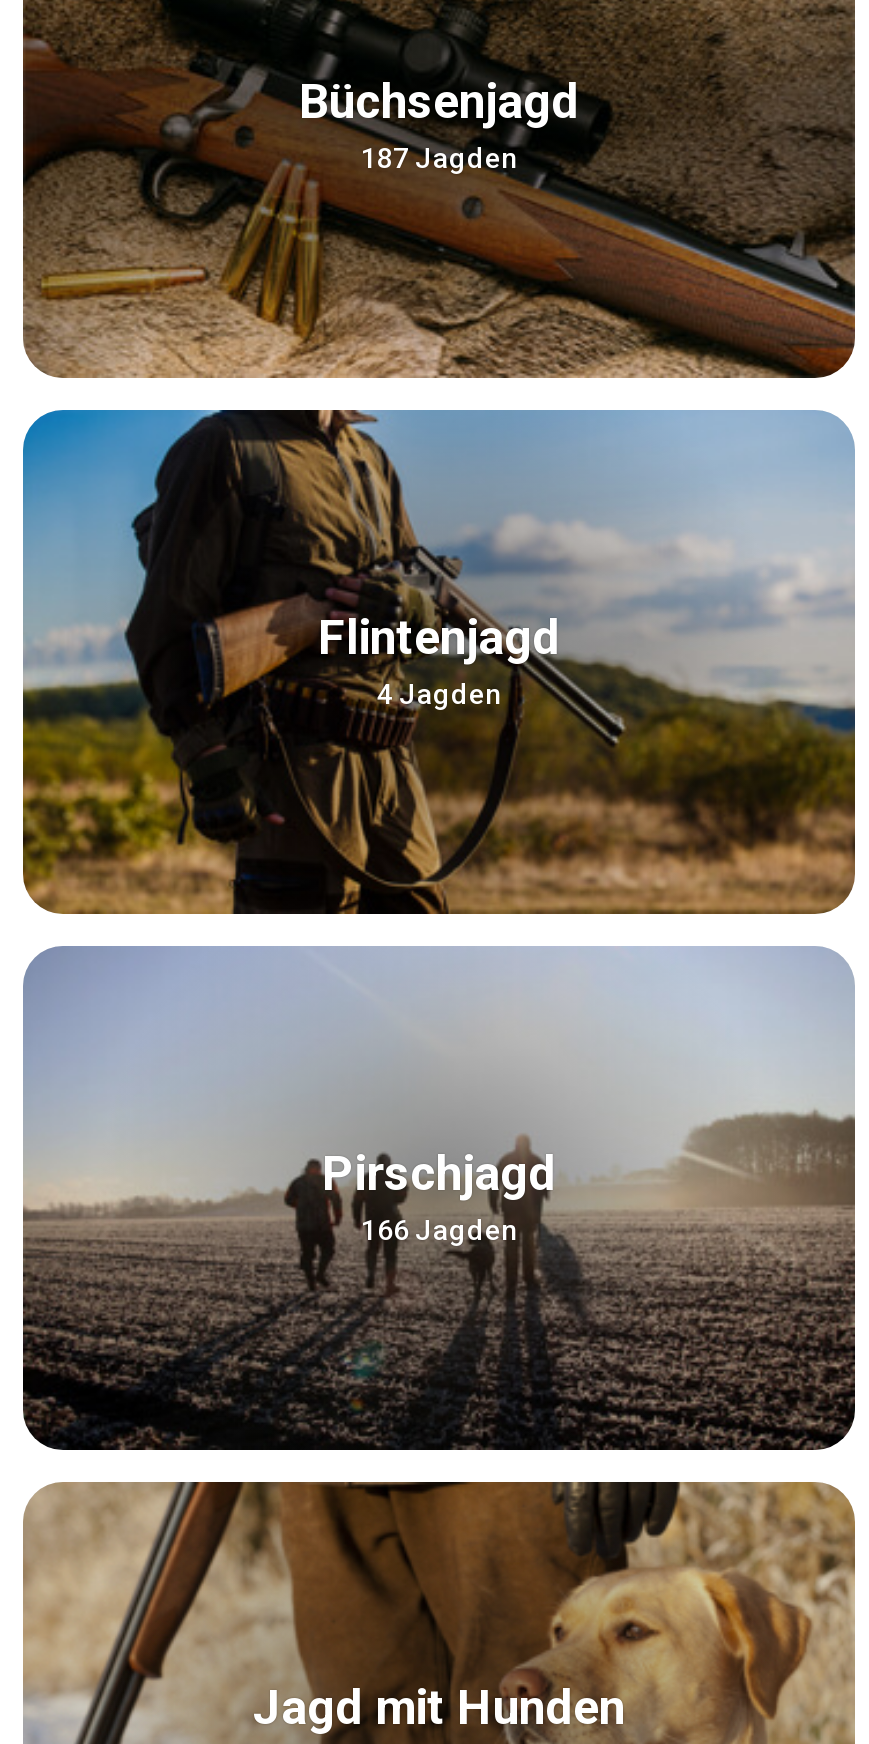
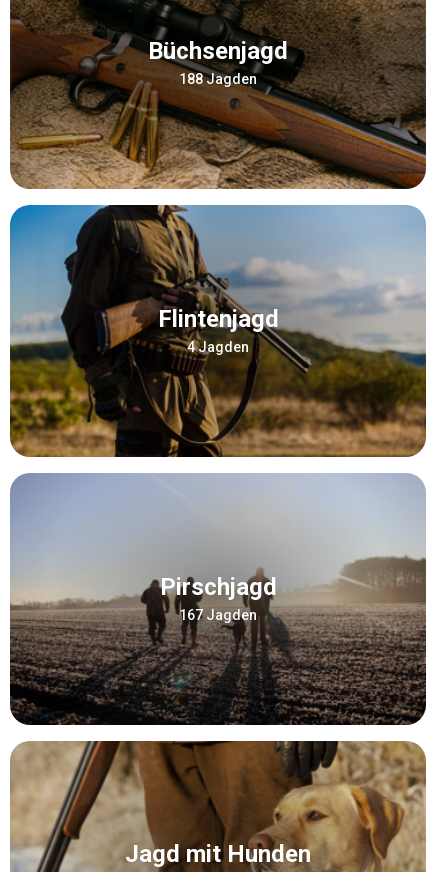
[361,141,517,173] 187 Jagden -> [179,71,257,87] 188 Jagden
[361,1213,517,1245] 166 Jagden -> [179,606,257,622] 167 Jagden

